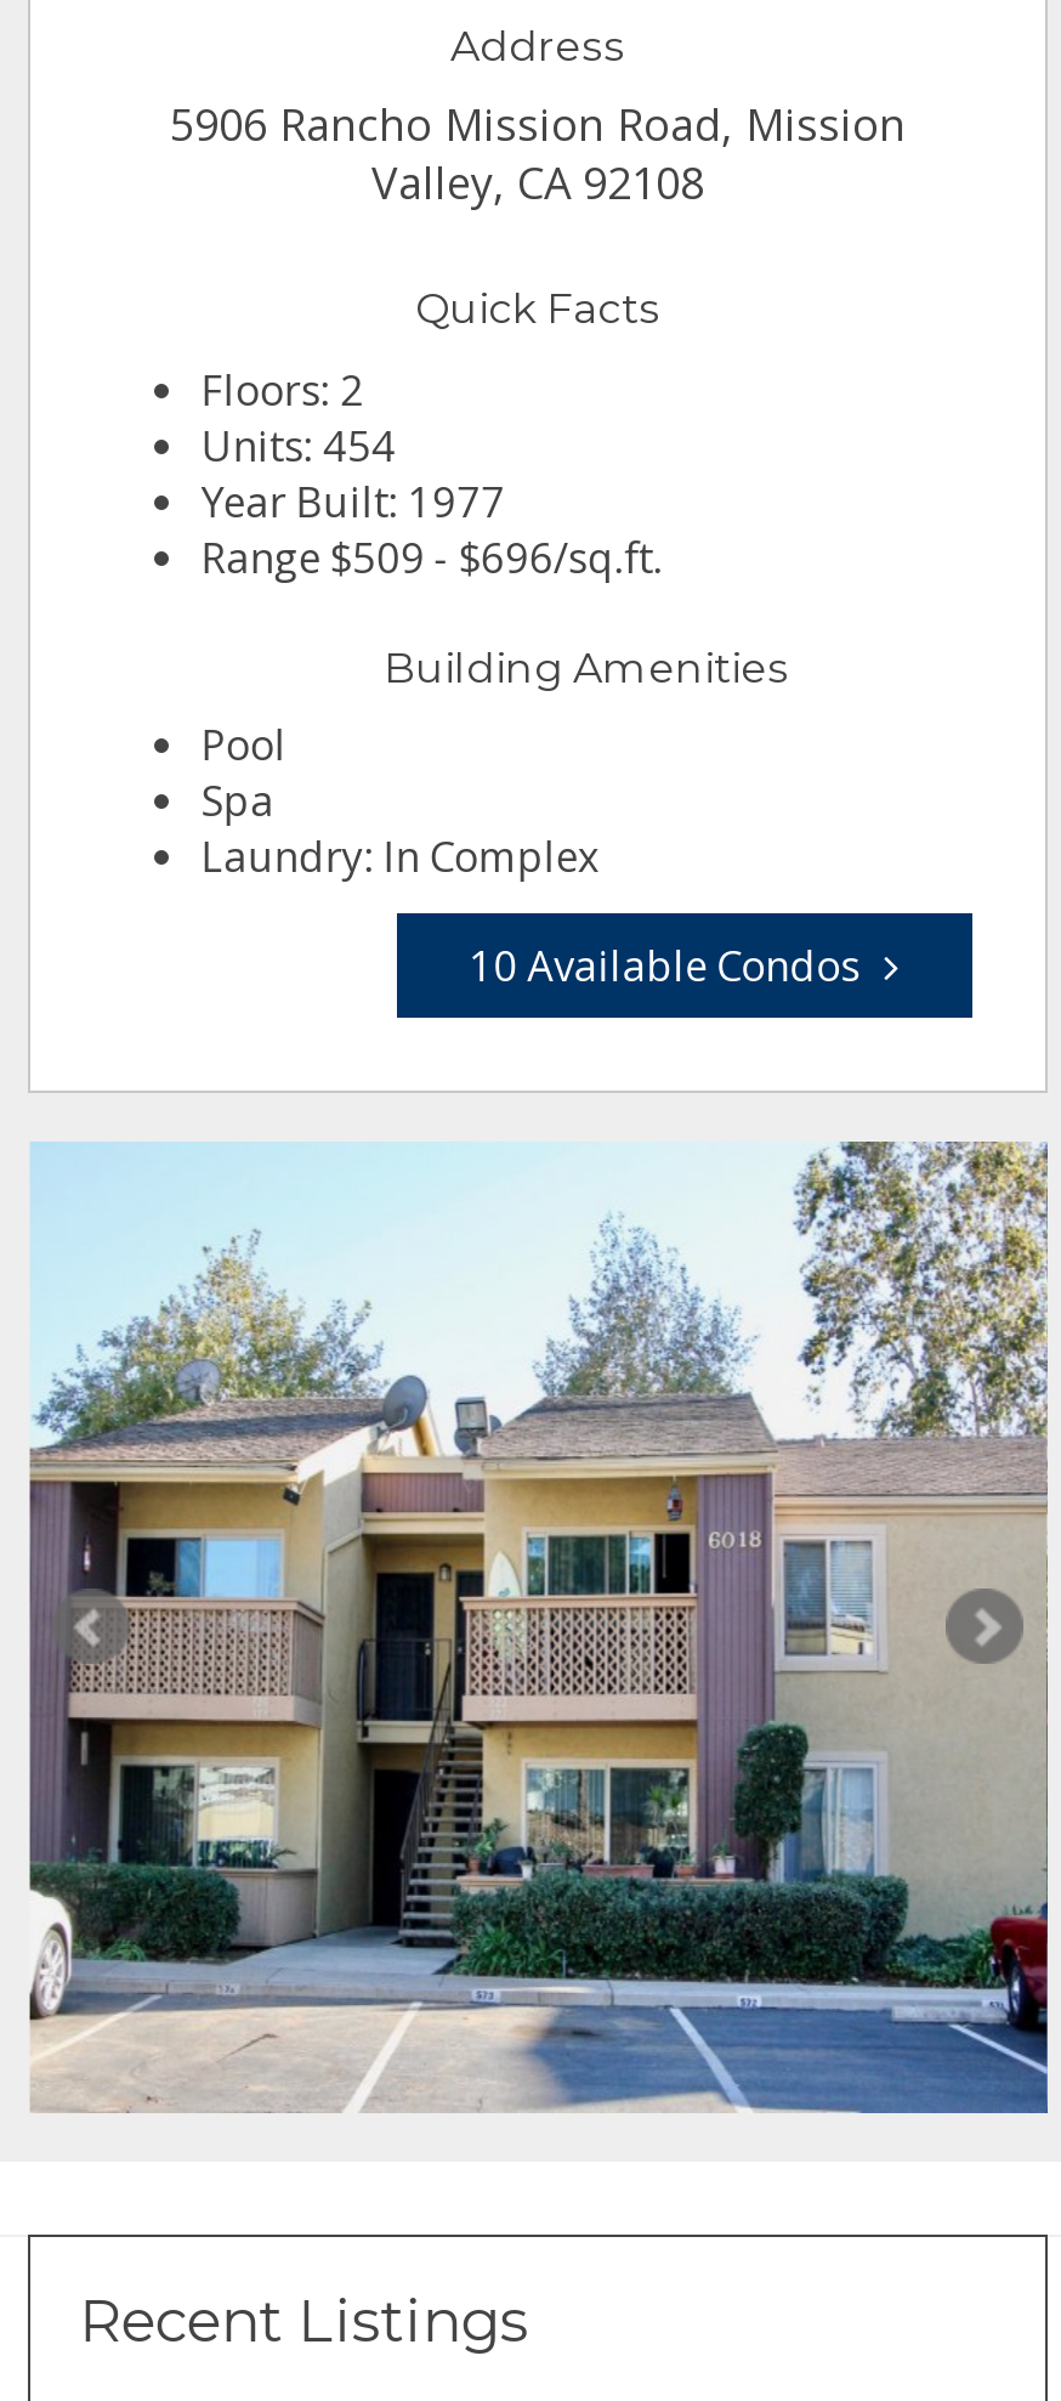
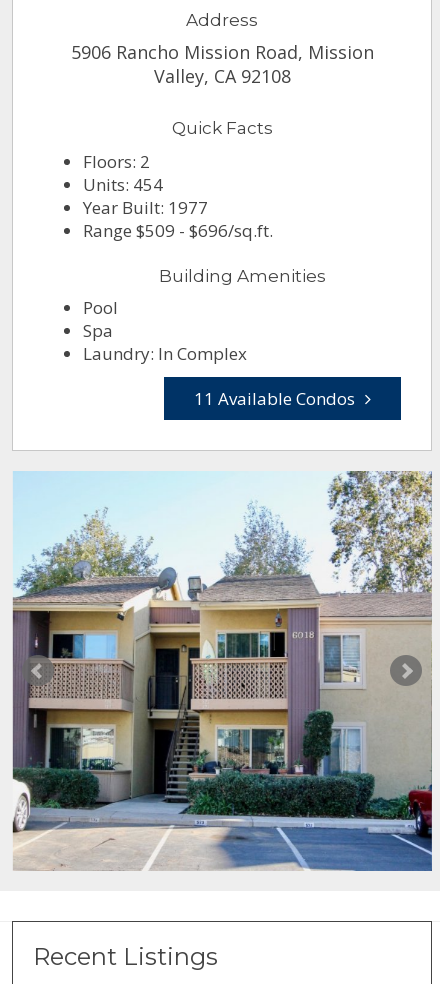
[469,938,860,994] 10 Available Condos -> [194,387,355,410] 11 Available Condos

